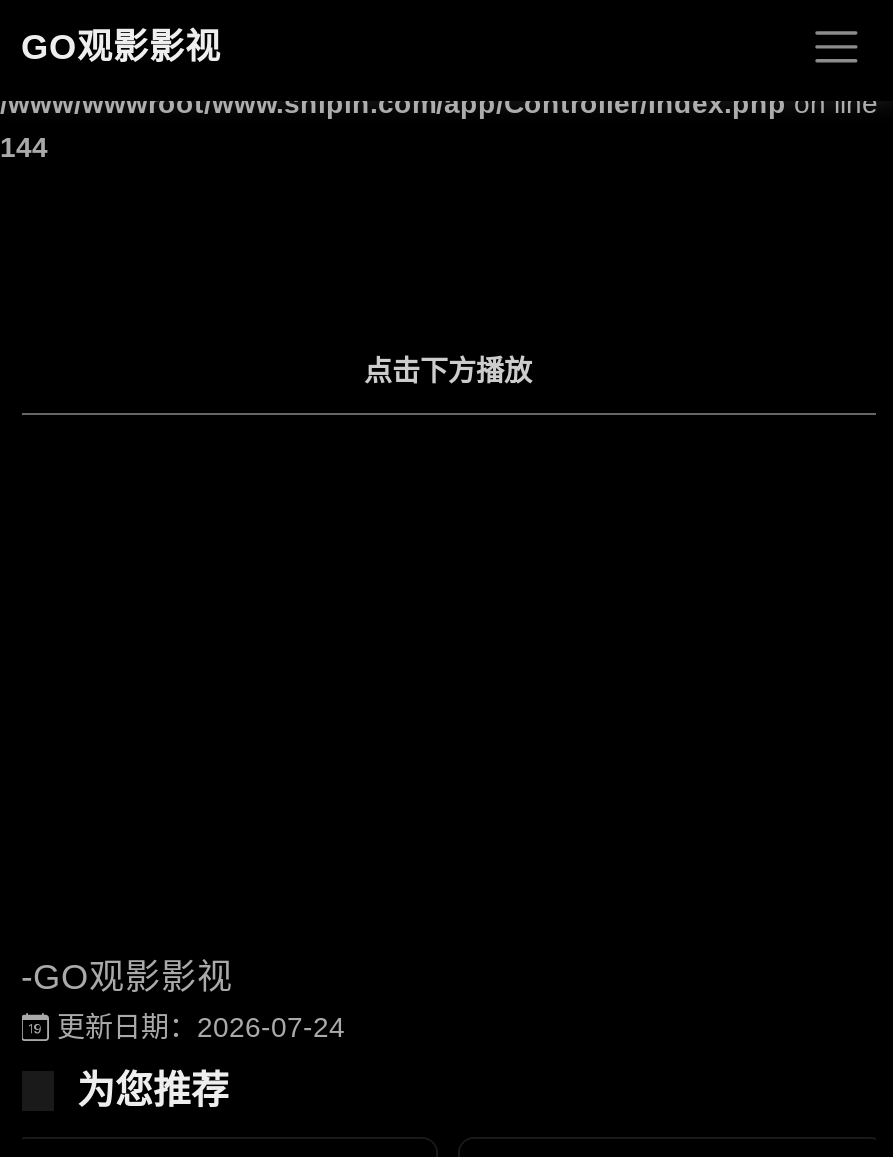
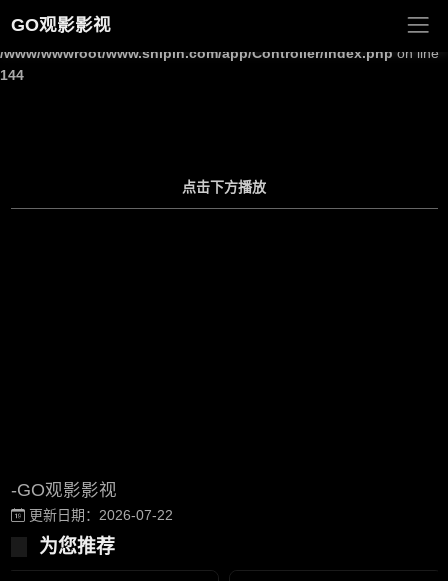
[49,1011,345,1043] 更新日期：2026-07-24 -> [24,507,172,523] 更新日期：2026-07-22

